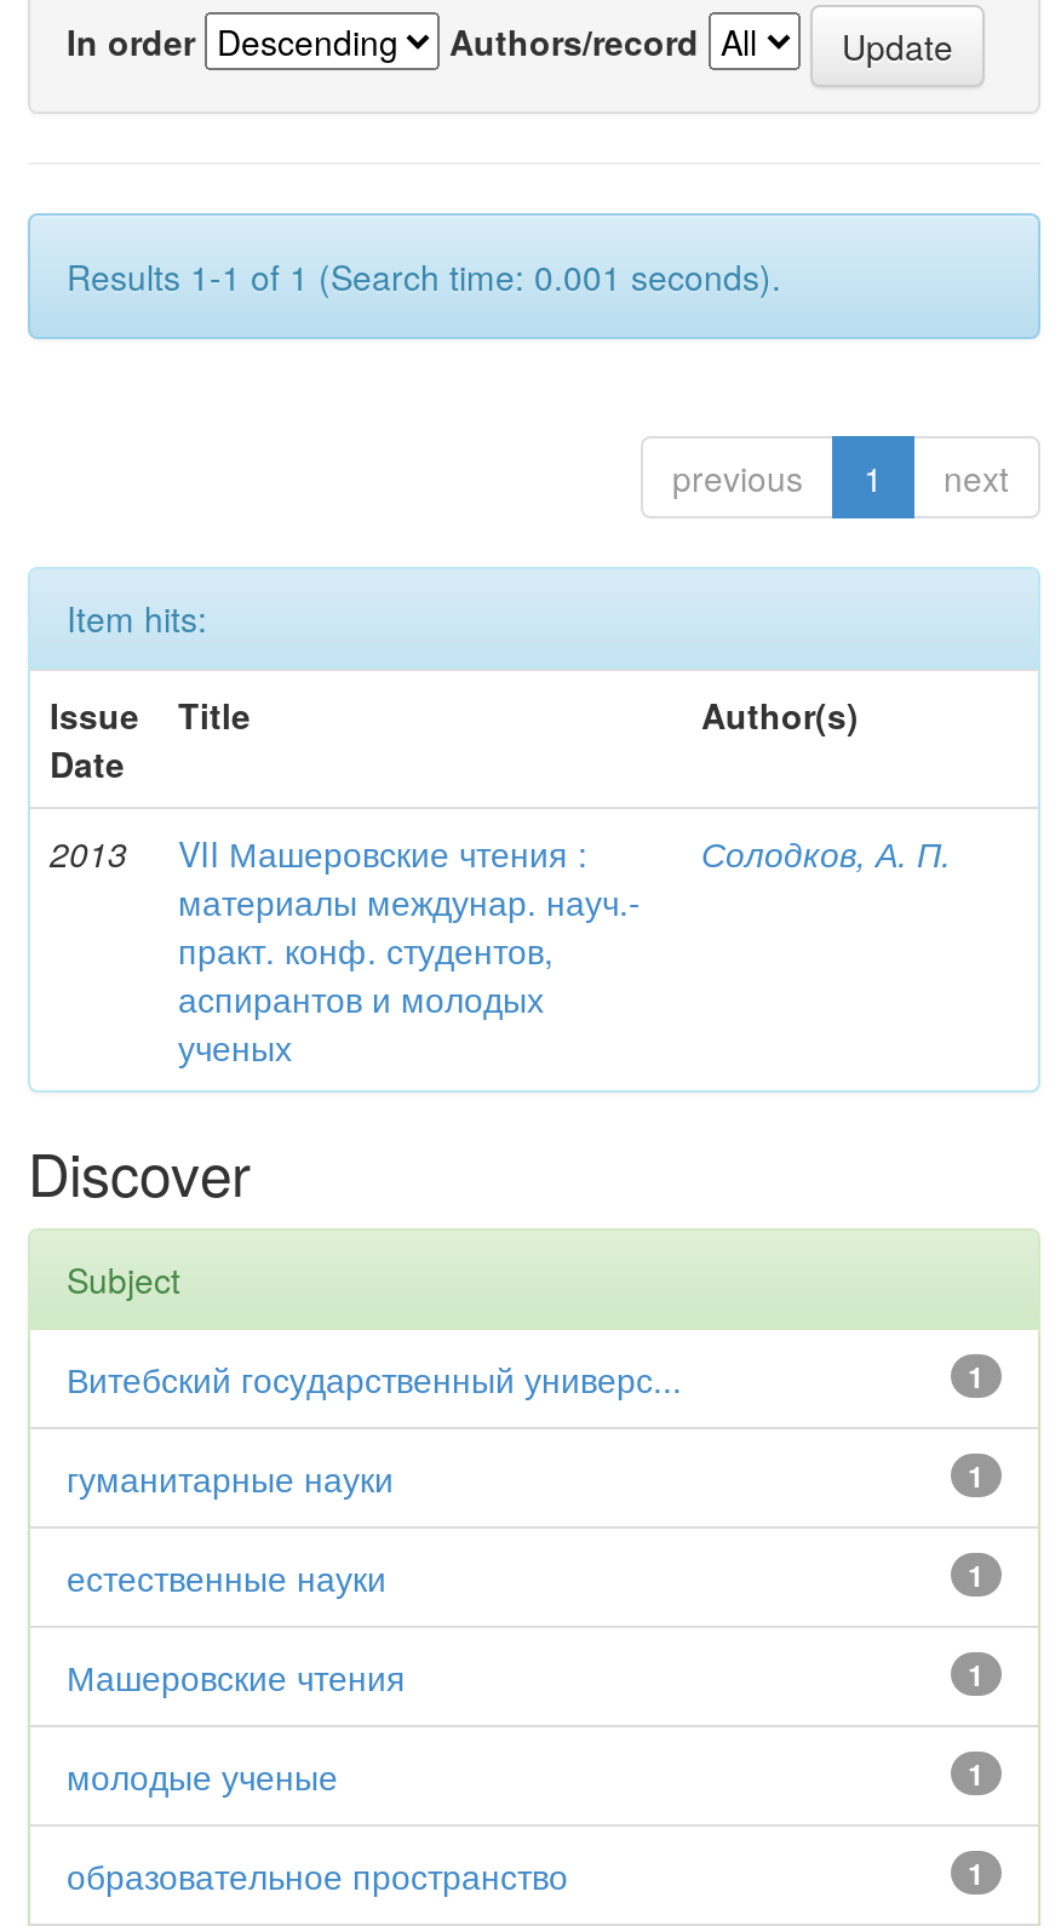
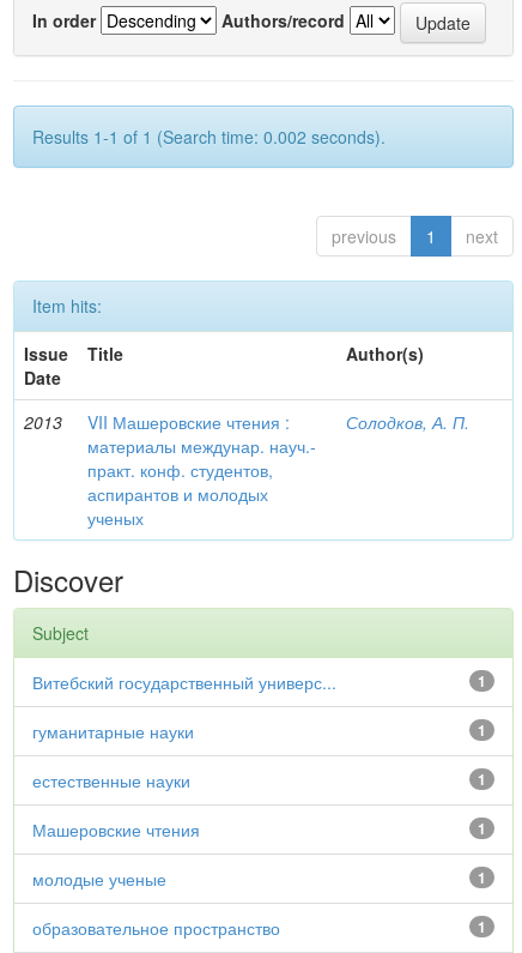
[67,252,781,300] Results 1-1 of 1 (Search time: 0.001 seconds). -> [32,125,386,149] Results 1-1 of 1 (Search time: 0.002 seconds).

